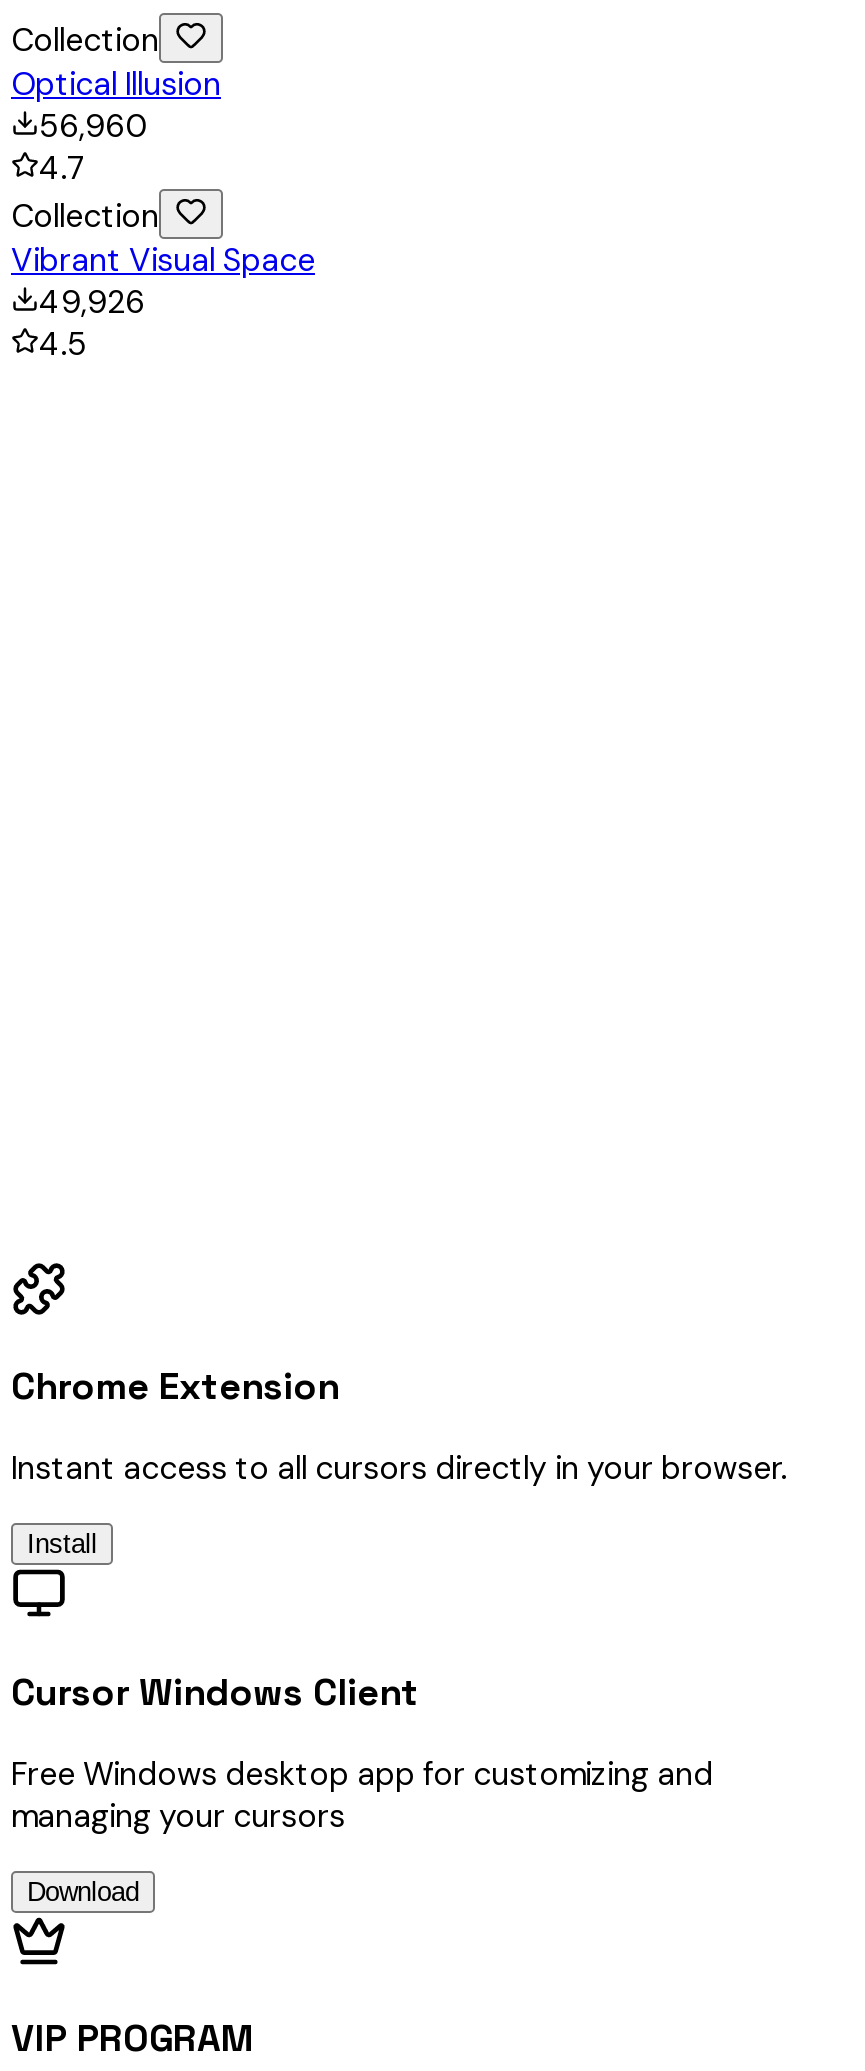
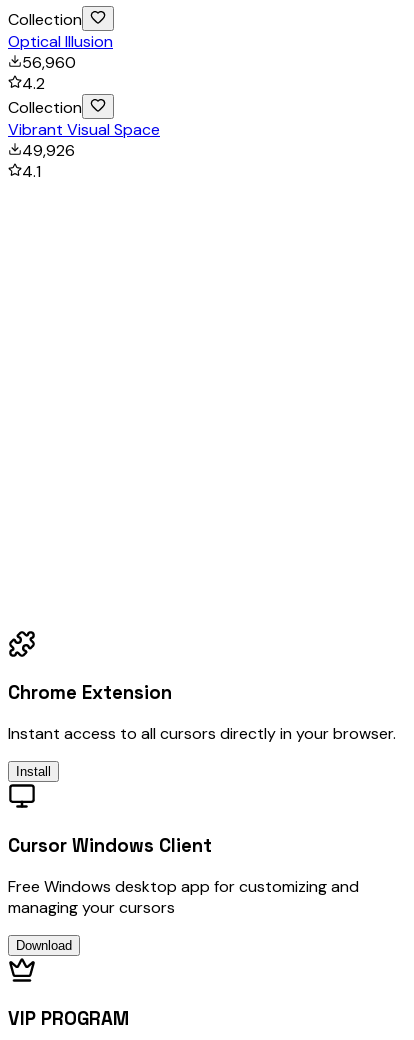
[39,146,87,188] 4.7 -> [22,73,45,94] 4.2
[39,322,87,364] 4.5 -> [22,161,41,182] 4.1

